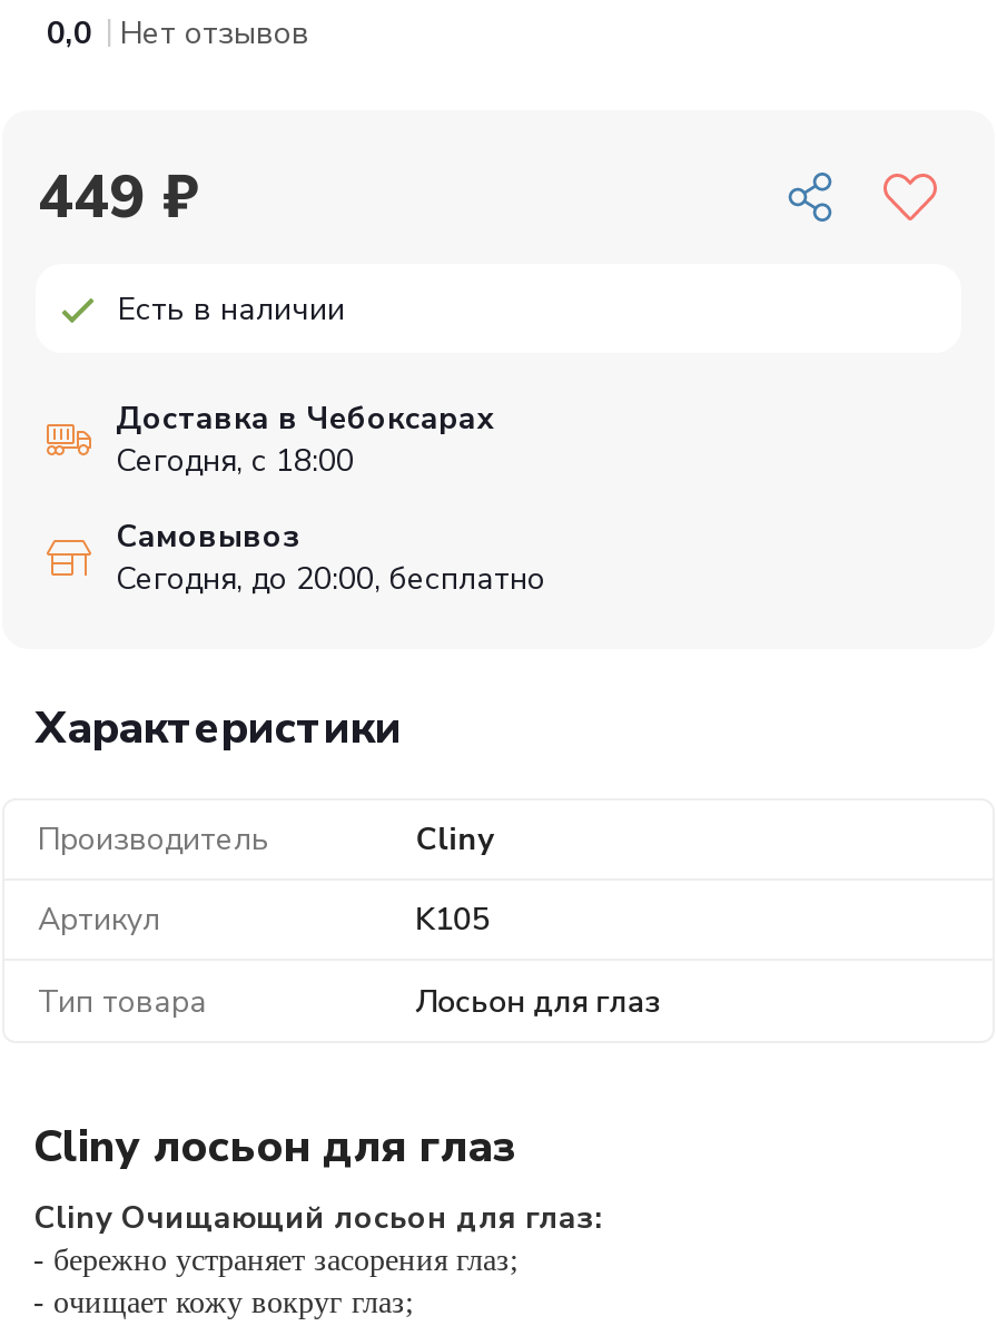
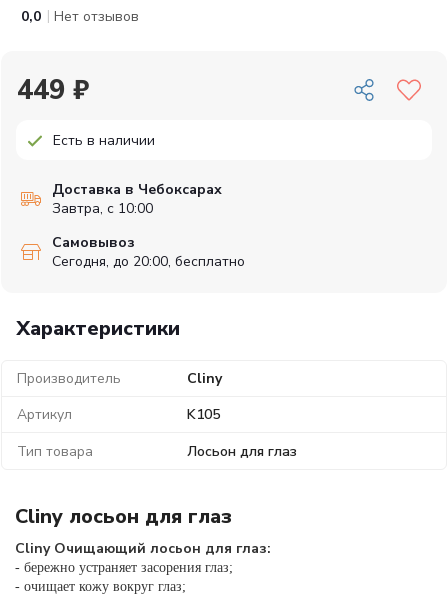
[116,440,354,482] Сегодня, с 18:00 -> [52,199,153,218] Завтра, с 10:00

